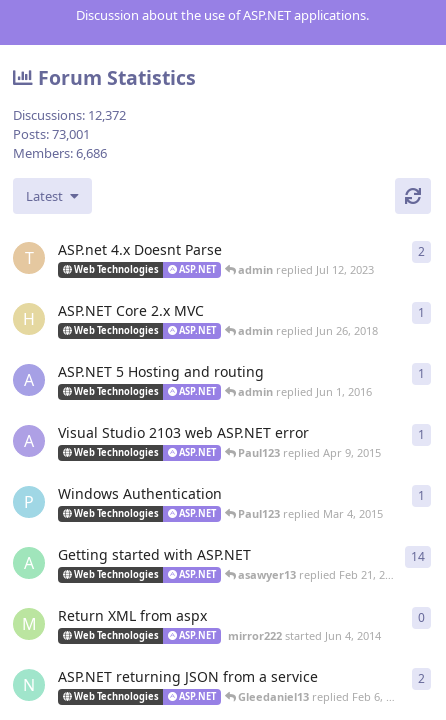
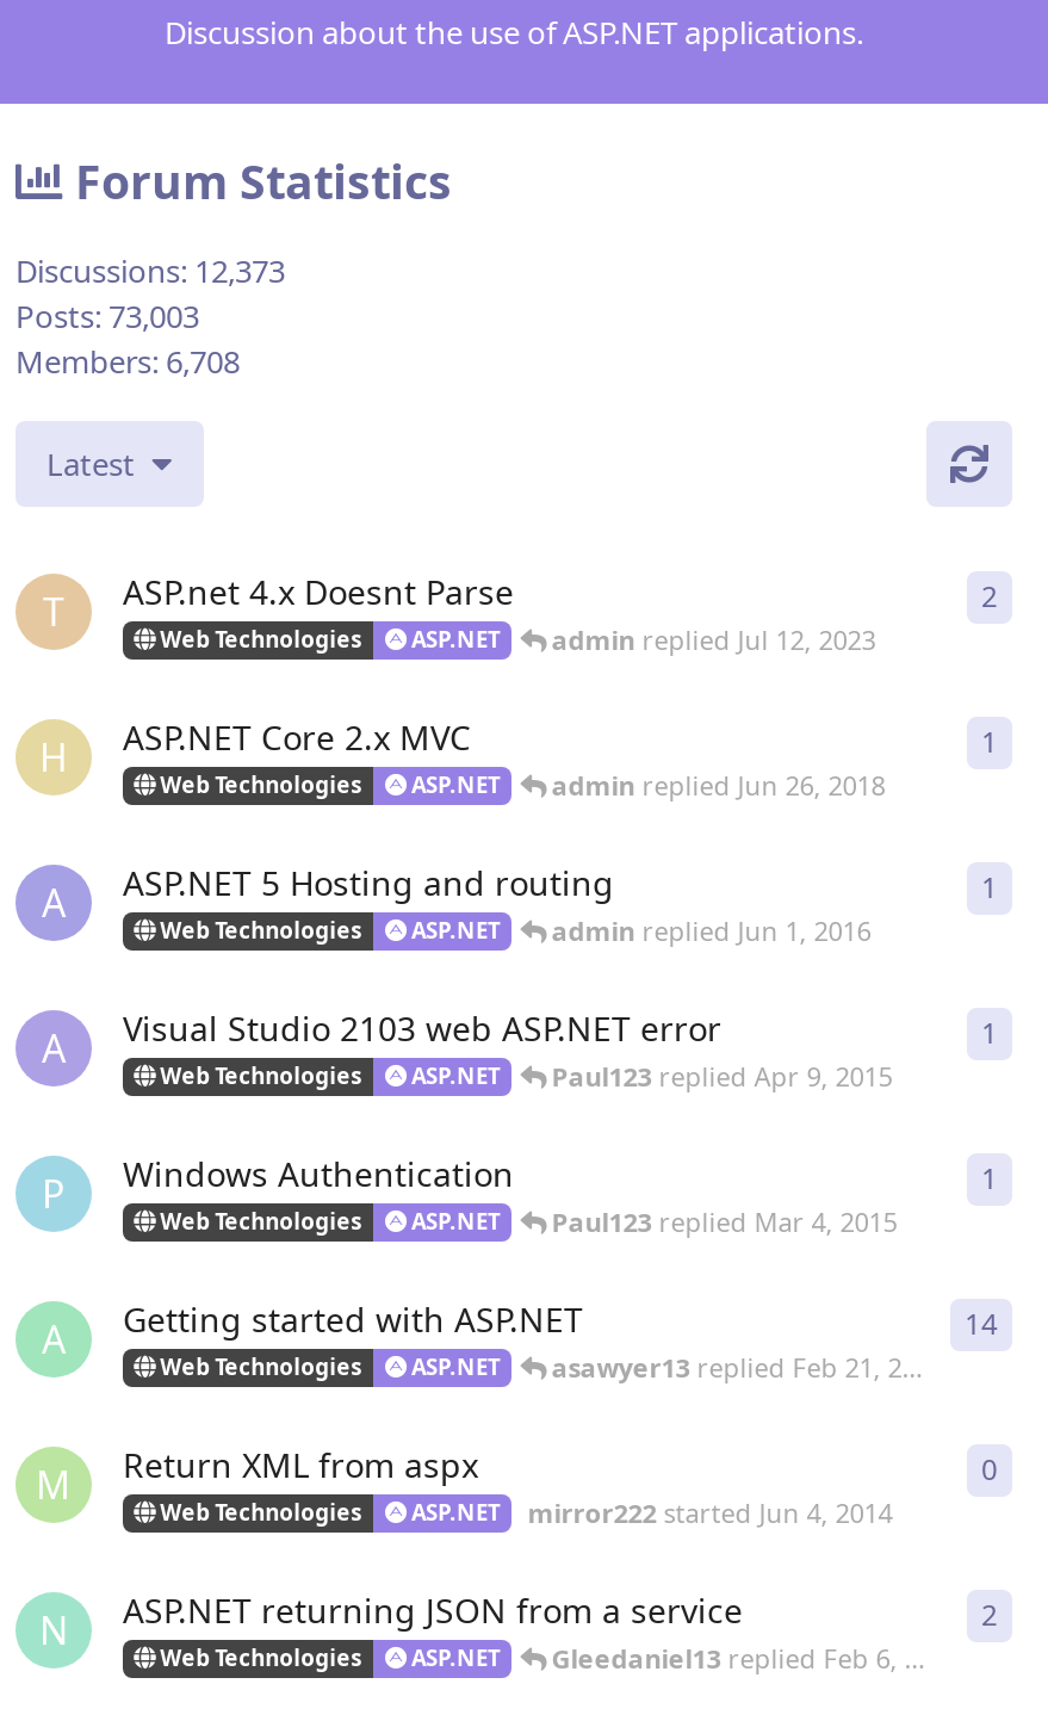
[13,106,126,124] Discussions: 12,372 -> [15,250,285,293] Discussions: 12,373
[13,125,90,143] Posts: 73,001 -> [15,295,199,338] Posts: 73,003
[13,144,107,162] Members: 6,686 -> [15,340,240,383] Members: 6,708

